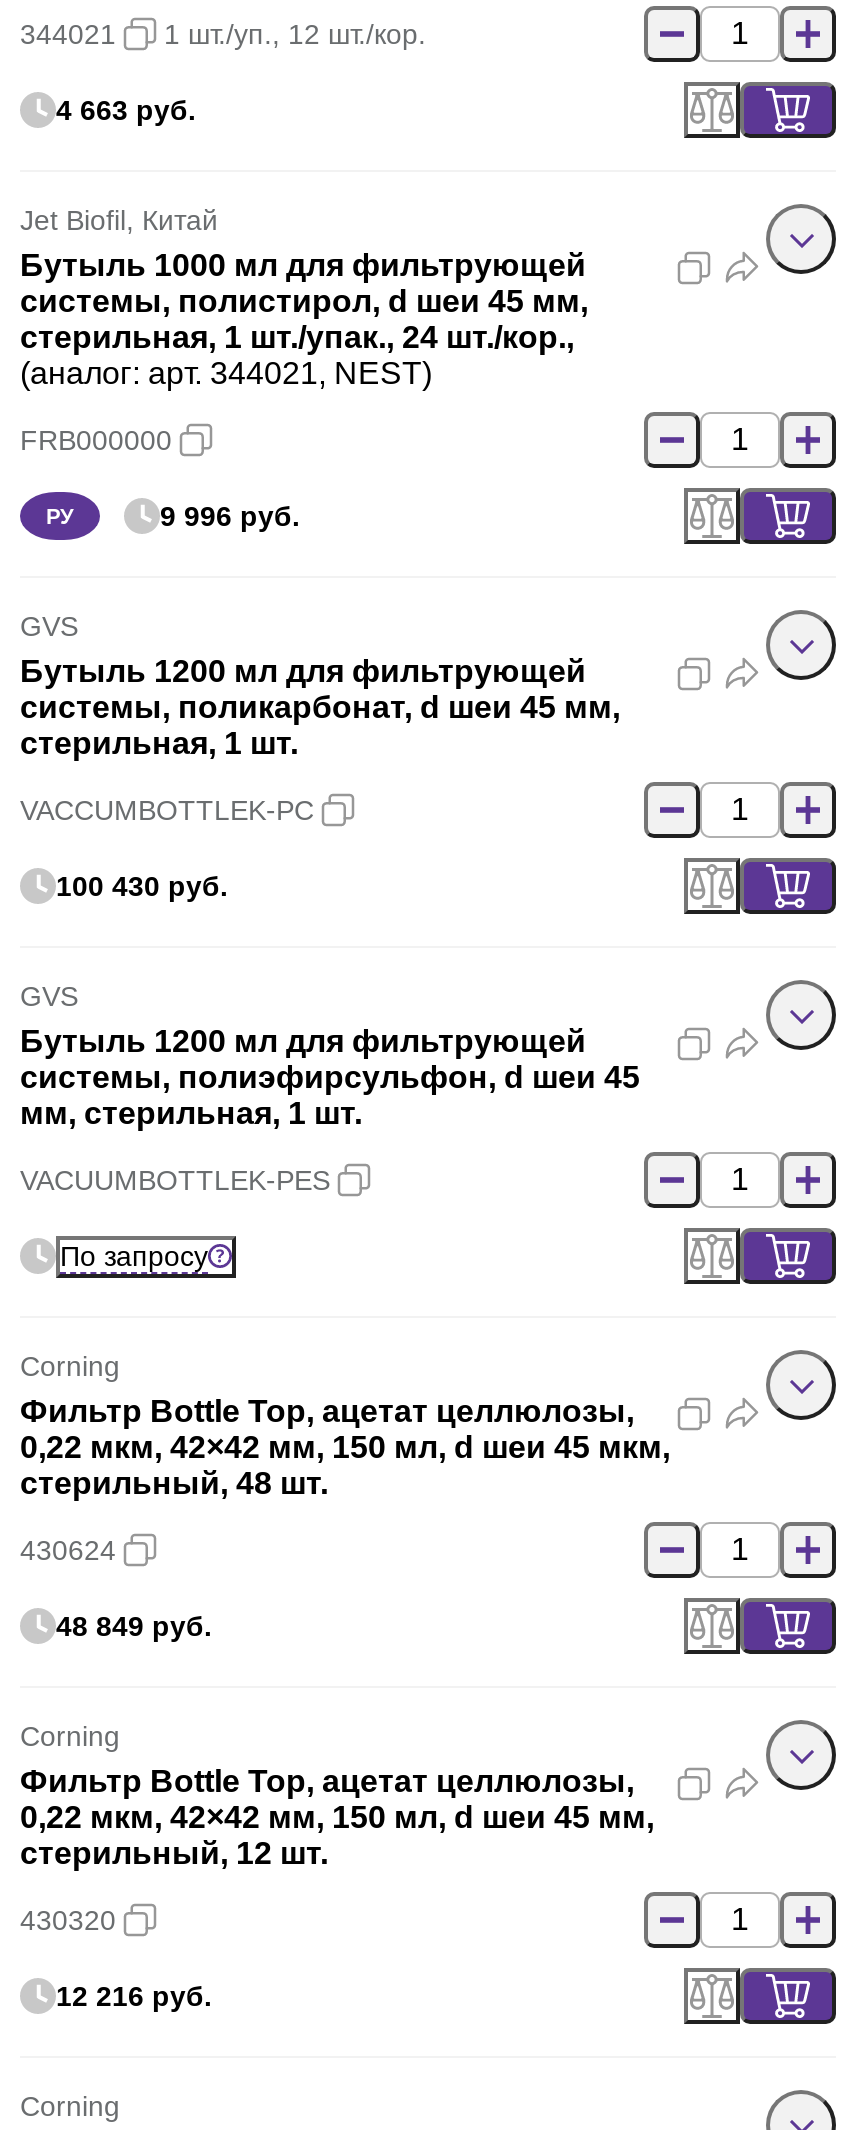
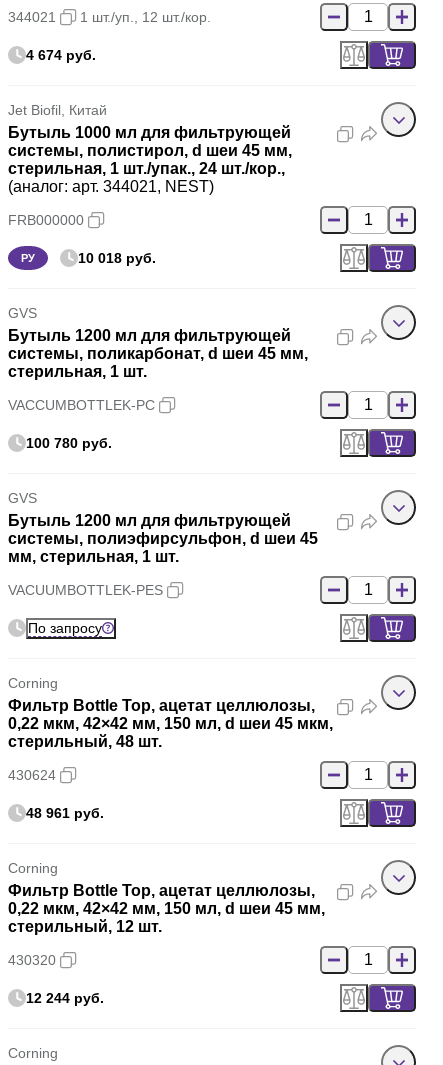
[56,94,196,126] 4 663 руб. -> [26,47,96,63] 4 674 руб.
[160,500,300,532] 9 996 руб. -> [78,250,156,266] 10 018 руб.
[56,870,228,902] 100 430 руб. -> [26,435,112,451] 100 780 руб.
[56,1610,212,1642] 48 849 руб. -> [26,805,104,821] 48 961 руб.
[56,1980,212,2012] 12 216 руб. -> [26,990,104,1006] 12 244 руб.

